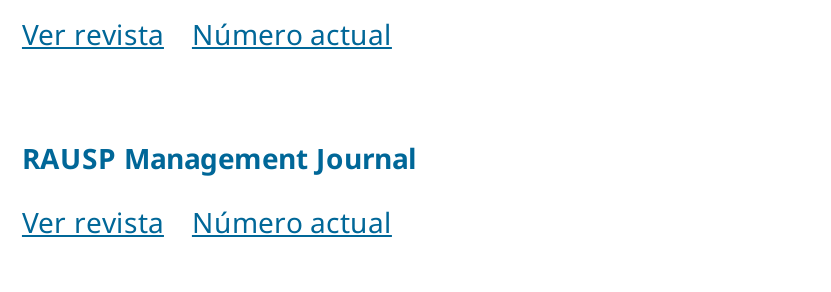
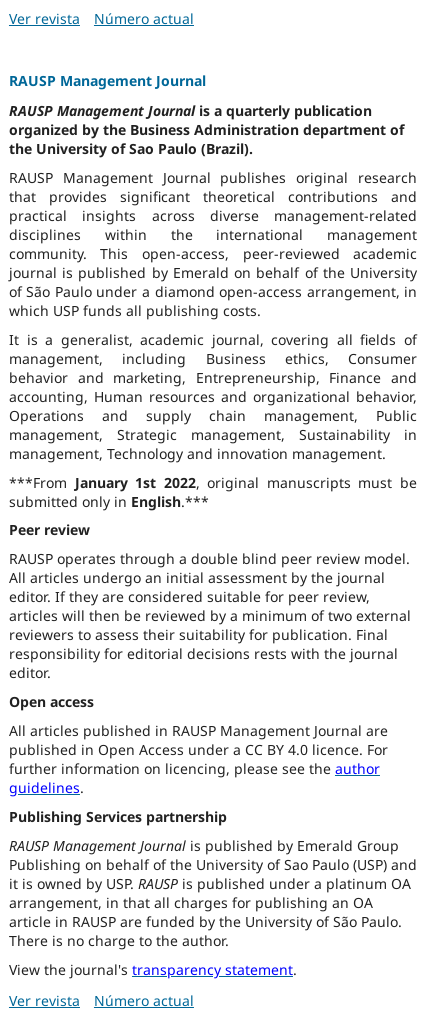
none -> [9,100,417,979] RAUSP Management Journal is a quarterly publication | organized by the Business Administration department of | the University of Sao Paulo (Brazil). | RAUSP Management Journal publishes original research | that provides significant theoretical contributions and | practical insights across diverse management-related | disciplines within the international management | community. This open-access, peer-reviewed academic | journal is published by Emerald on behalf of the University | of São Paulo under a diamond open-access arrangement, in | which USP funds all publishing costs. | It is a generalist, academic journal, covering all fields of | management, including Business ethics, Consumer | behavior and marketing, Entrepreneurship, Finance and | accounting, Human resources and organizational behavior, | Operations and supply chain management, Public | management, Strategic management, Sustainability in | management, Technology and innovation management. | ***From January 1st 2022, original manuscripts must be | submitted only in English.*** | Peer review | RAUSP operates through a double blind peer review model. | All articles undergo an initial assessment by the journal | editor. If they are considered suitable for peer review, | articles will then be reviewed by a minimum of two external | reviewers to assess their suitability for publication. Final | responsibility for editorial decisions rests with the journal | editor. | Open access | All articles published in RAUSP Management Journal are | published in Open Access under a CC BY 4.0 licence. For | further information on licencing, please see the author | guidelines. | Publishing Services partnership | RAUSP Management Journal is published by Emerald Group | Publishing on behalf of the University of Sao Paulo (USP) and | it is owned by USP. RAUSP is published under a platinum OA | arrangement, in that all charges for publishing an OA | article in RAUSP are funded by the University of São Paulo. | There is no charge to the author. | View the journal's transparency statement.

